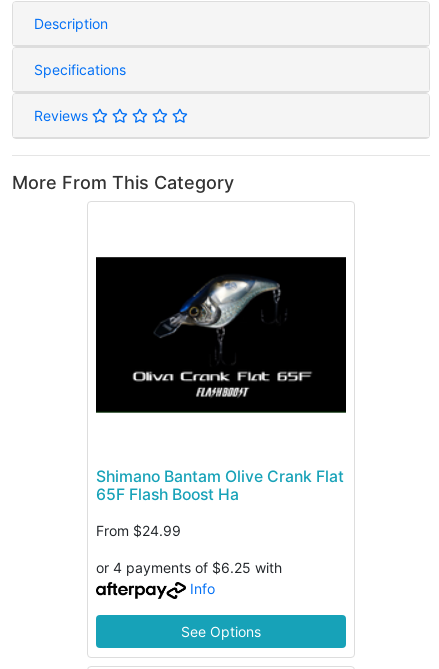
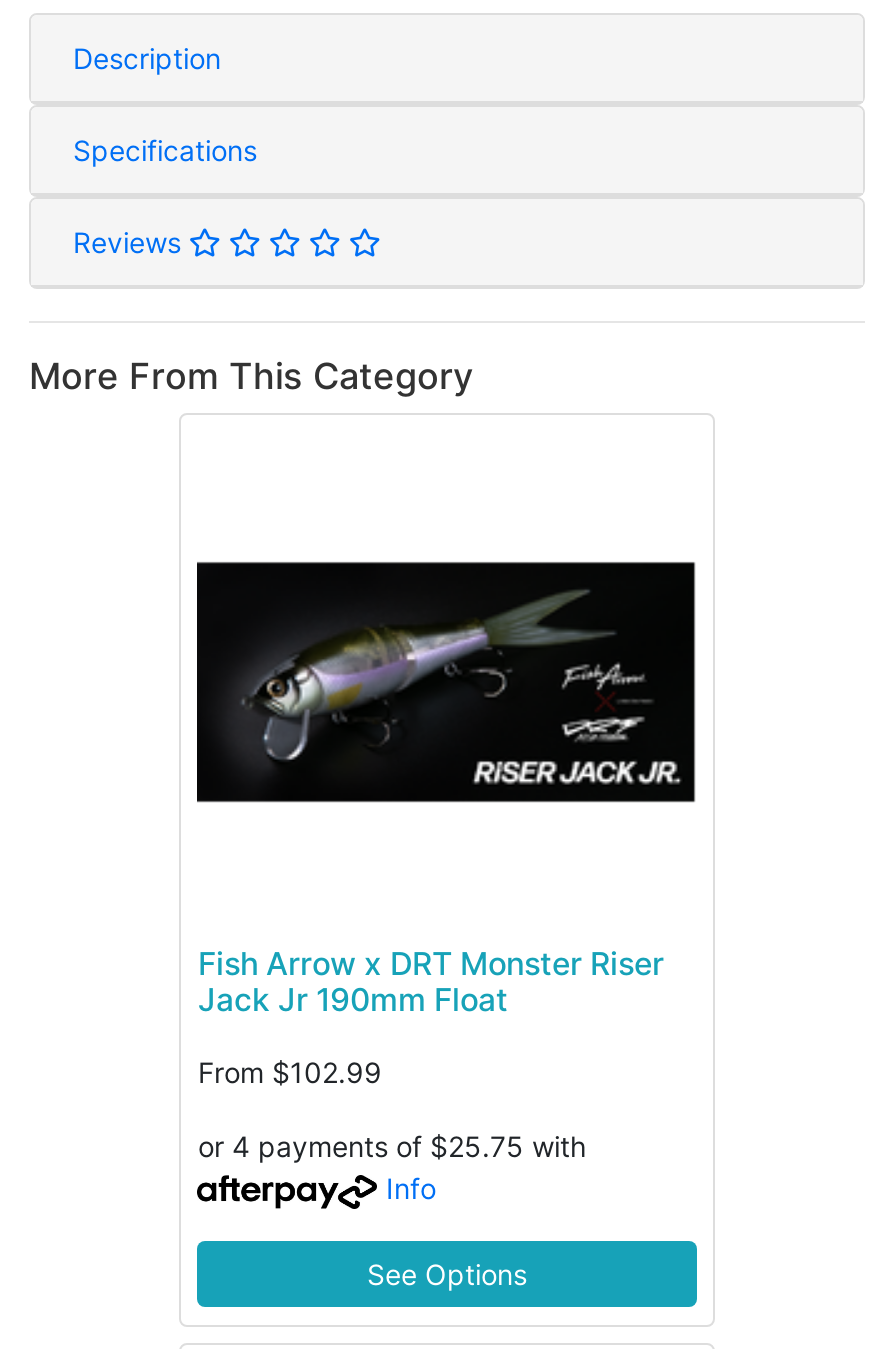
[95,256,347,414] [image] -> [197,525,697,837] [image]
[96,467,344,504] Shimano Bantam Olive Crank Flat | 65F Flash Boost Ha -> [198,945,664,1019] Fish Arrow x DRT Monster Riser | Jack Jr 190mm Float
[96,522,181,539] From $24.99 -> [198,1055,382,1089] From $102.99
[96,559,282,576] or 4 payments of $6.25 with -> [198,1129,586,1163] or 4 payments of $25.75 with

